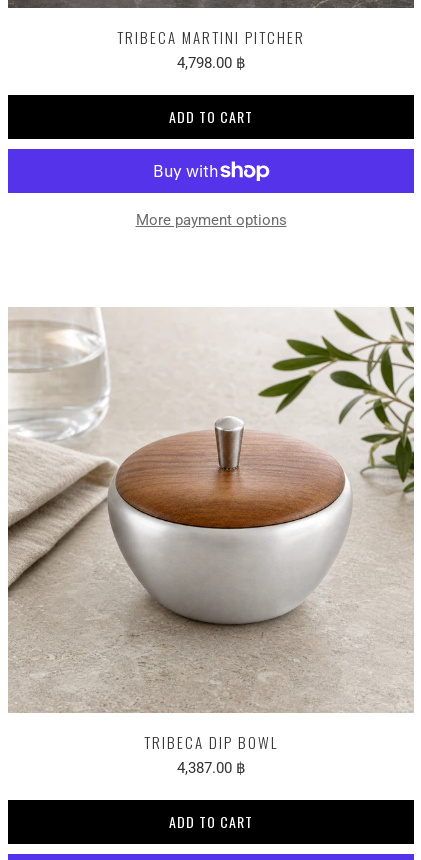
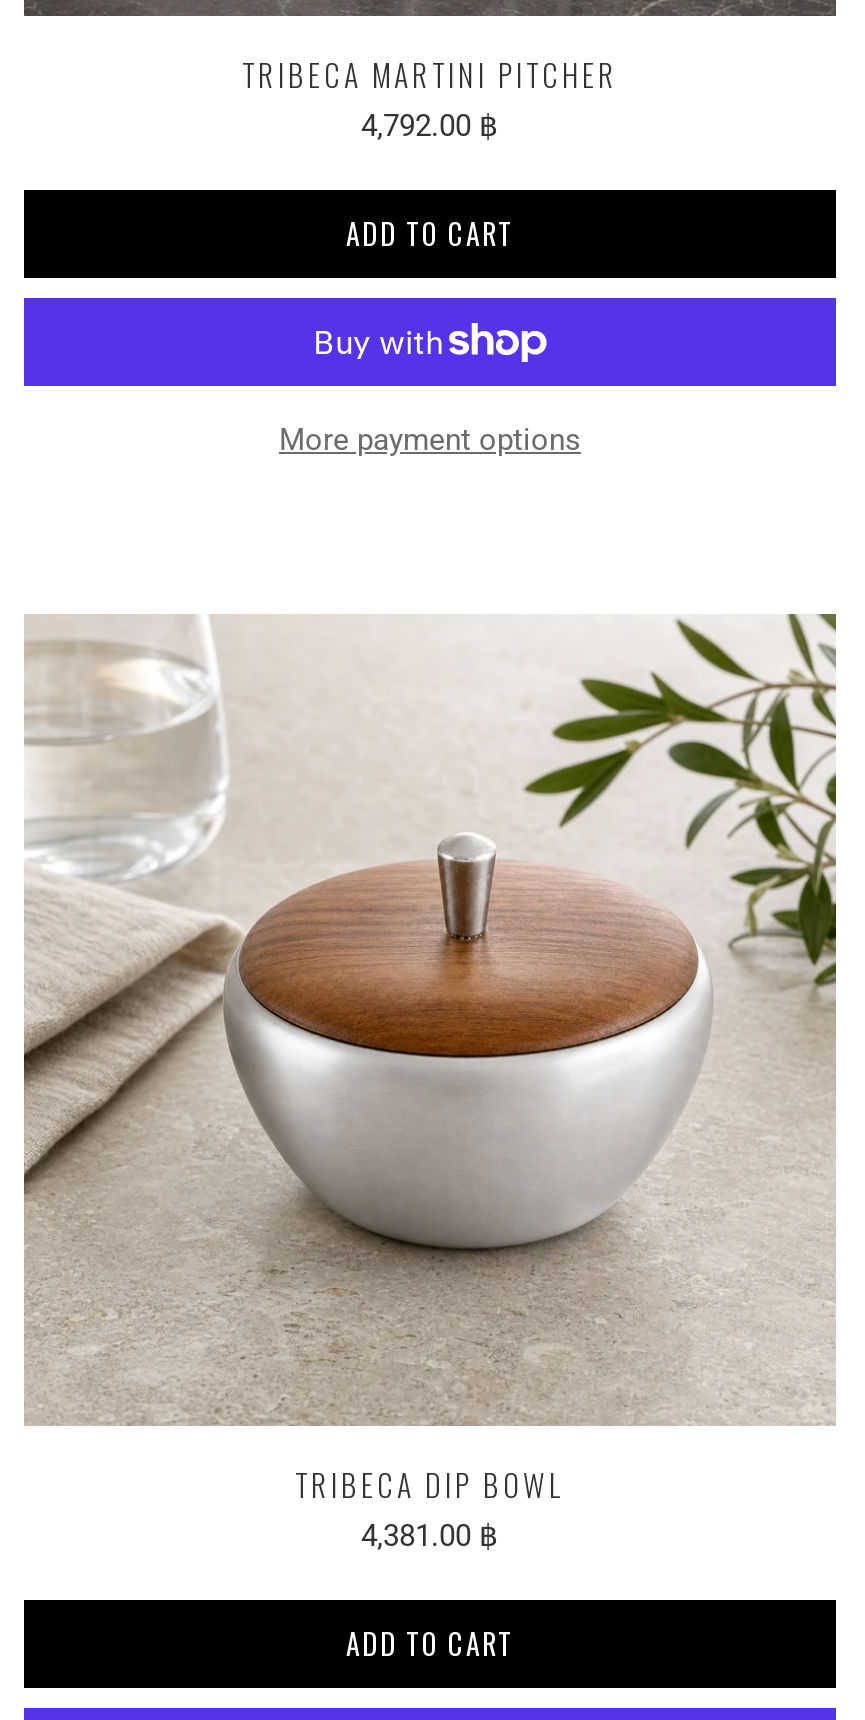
[176,54,245,72] 4,798.00 ฿ -> [361,109,499,145] 4,792.00 ฿
[176,759,245,777] 4,387.00 ฿ -> [361,1518,499,1554] 4,381.00 ฿

